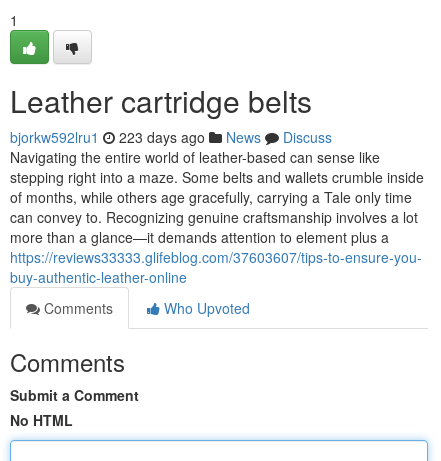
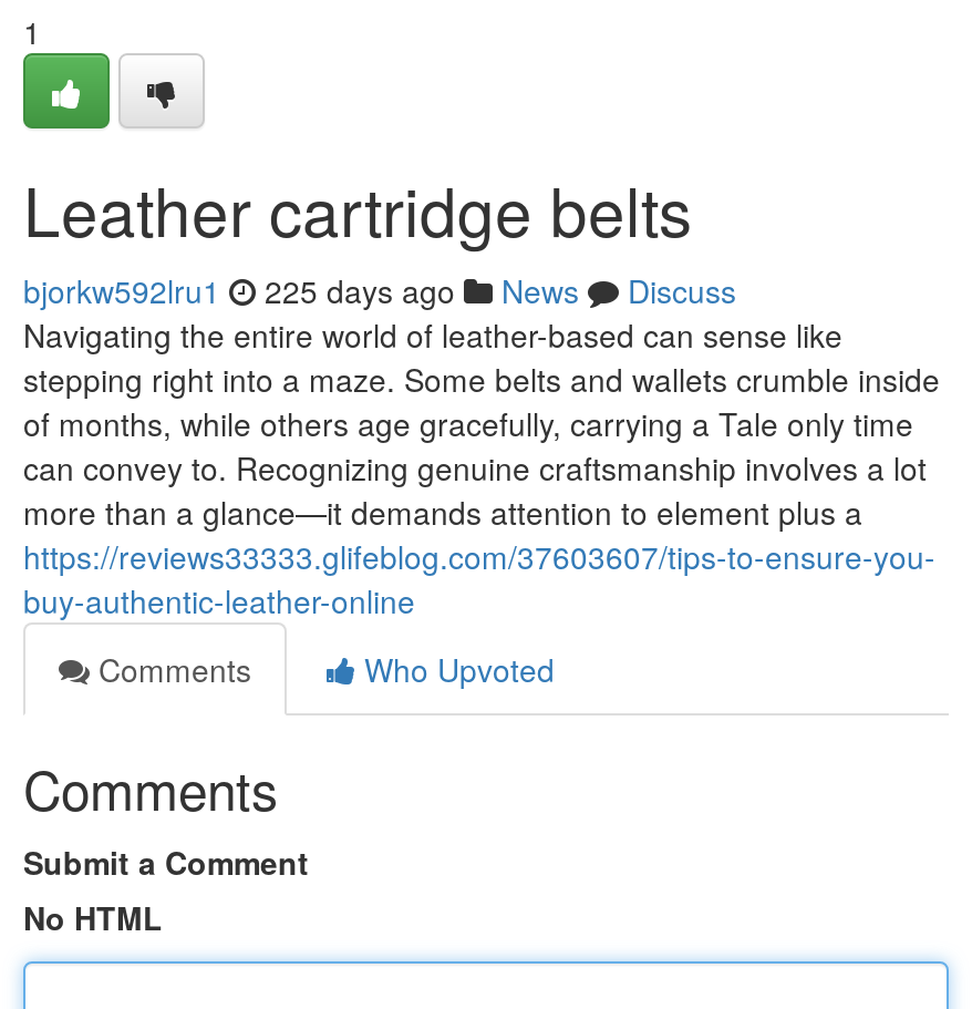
[10,127,332,147] bjorkw592lru1 223 days ago News Discuss -> [23,268,736,312] bjorkw592lru1 225 days ago News Discuss

